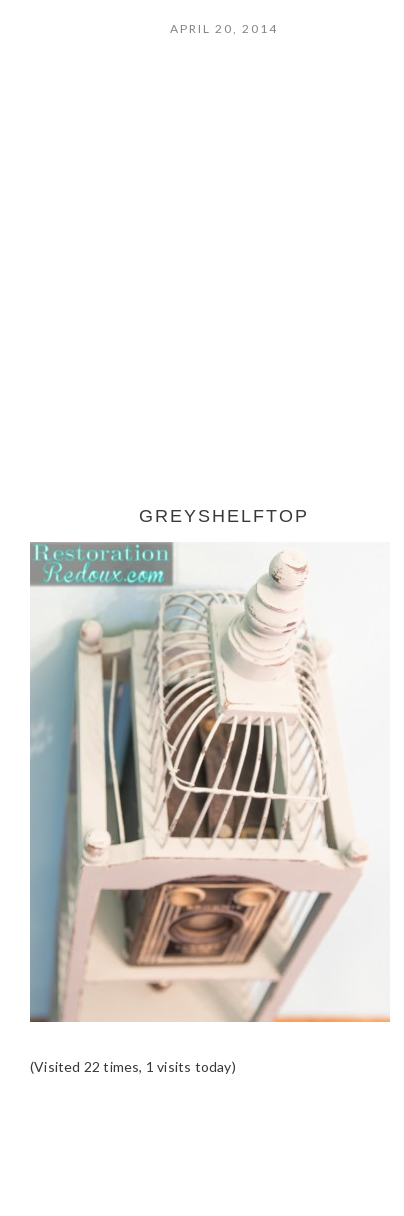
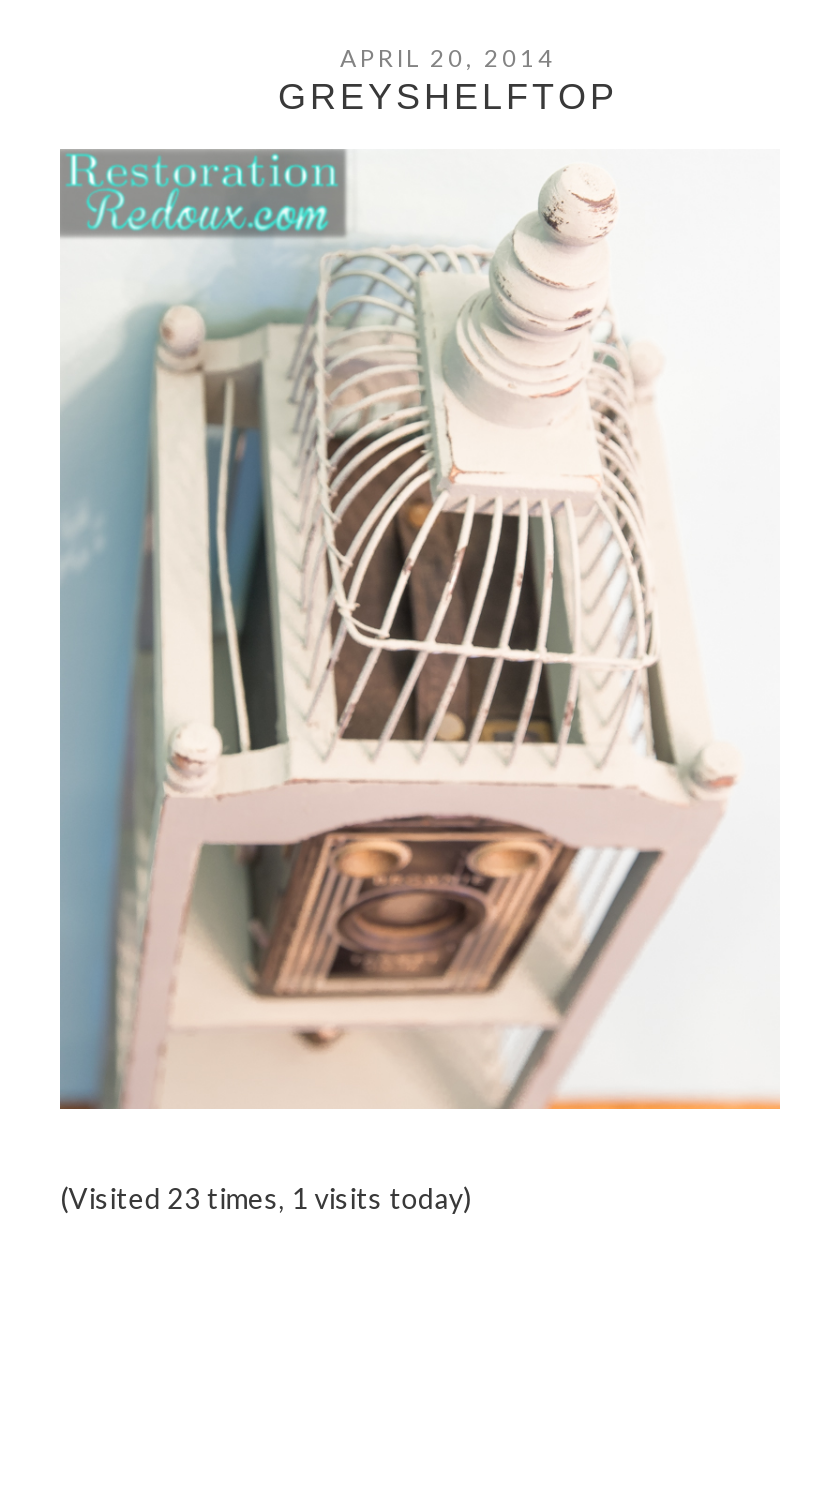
[30,1058,236,1075] (Visited 22 times, 1 visits today) -> [60,1181,472,1215] (Visited 23 times, 1 visits today)

